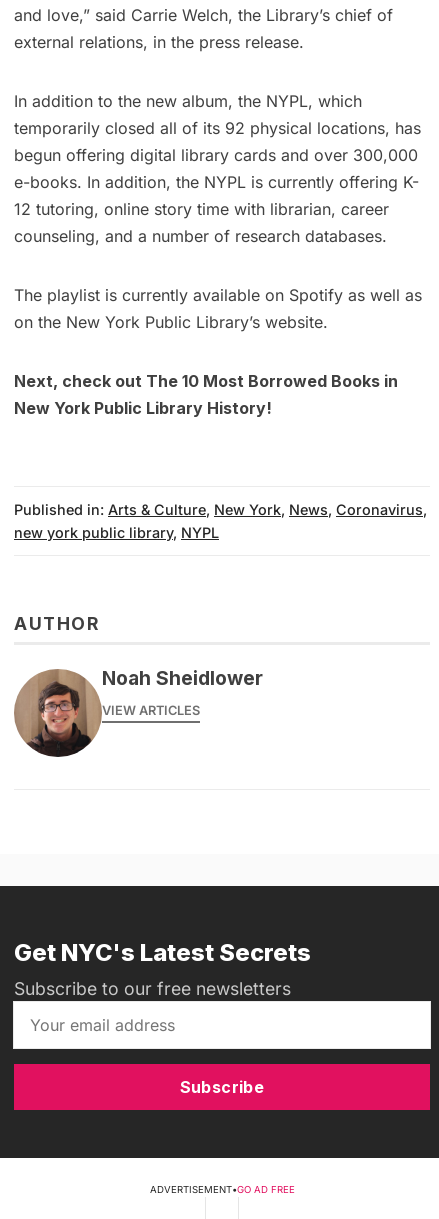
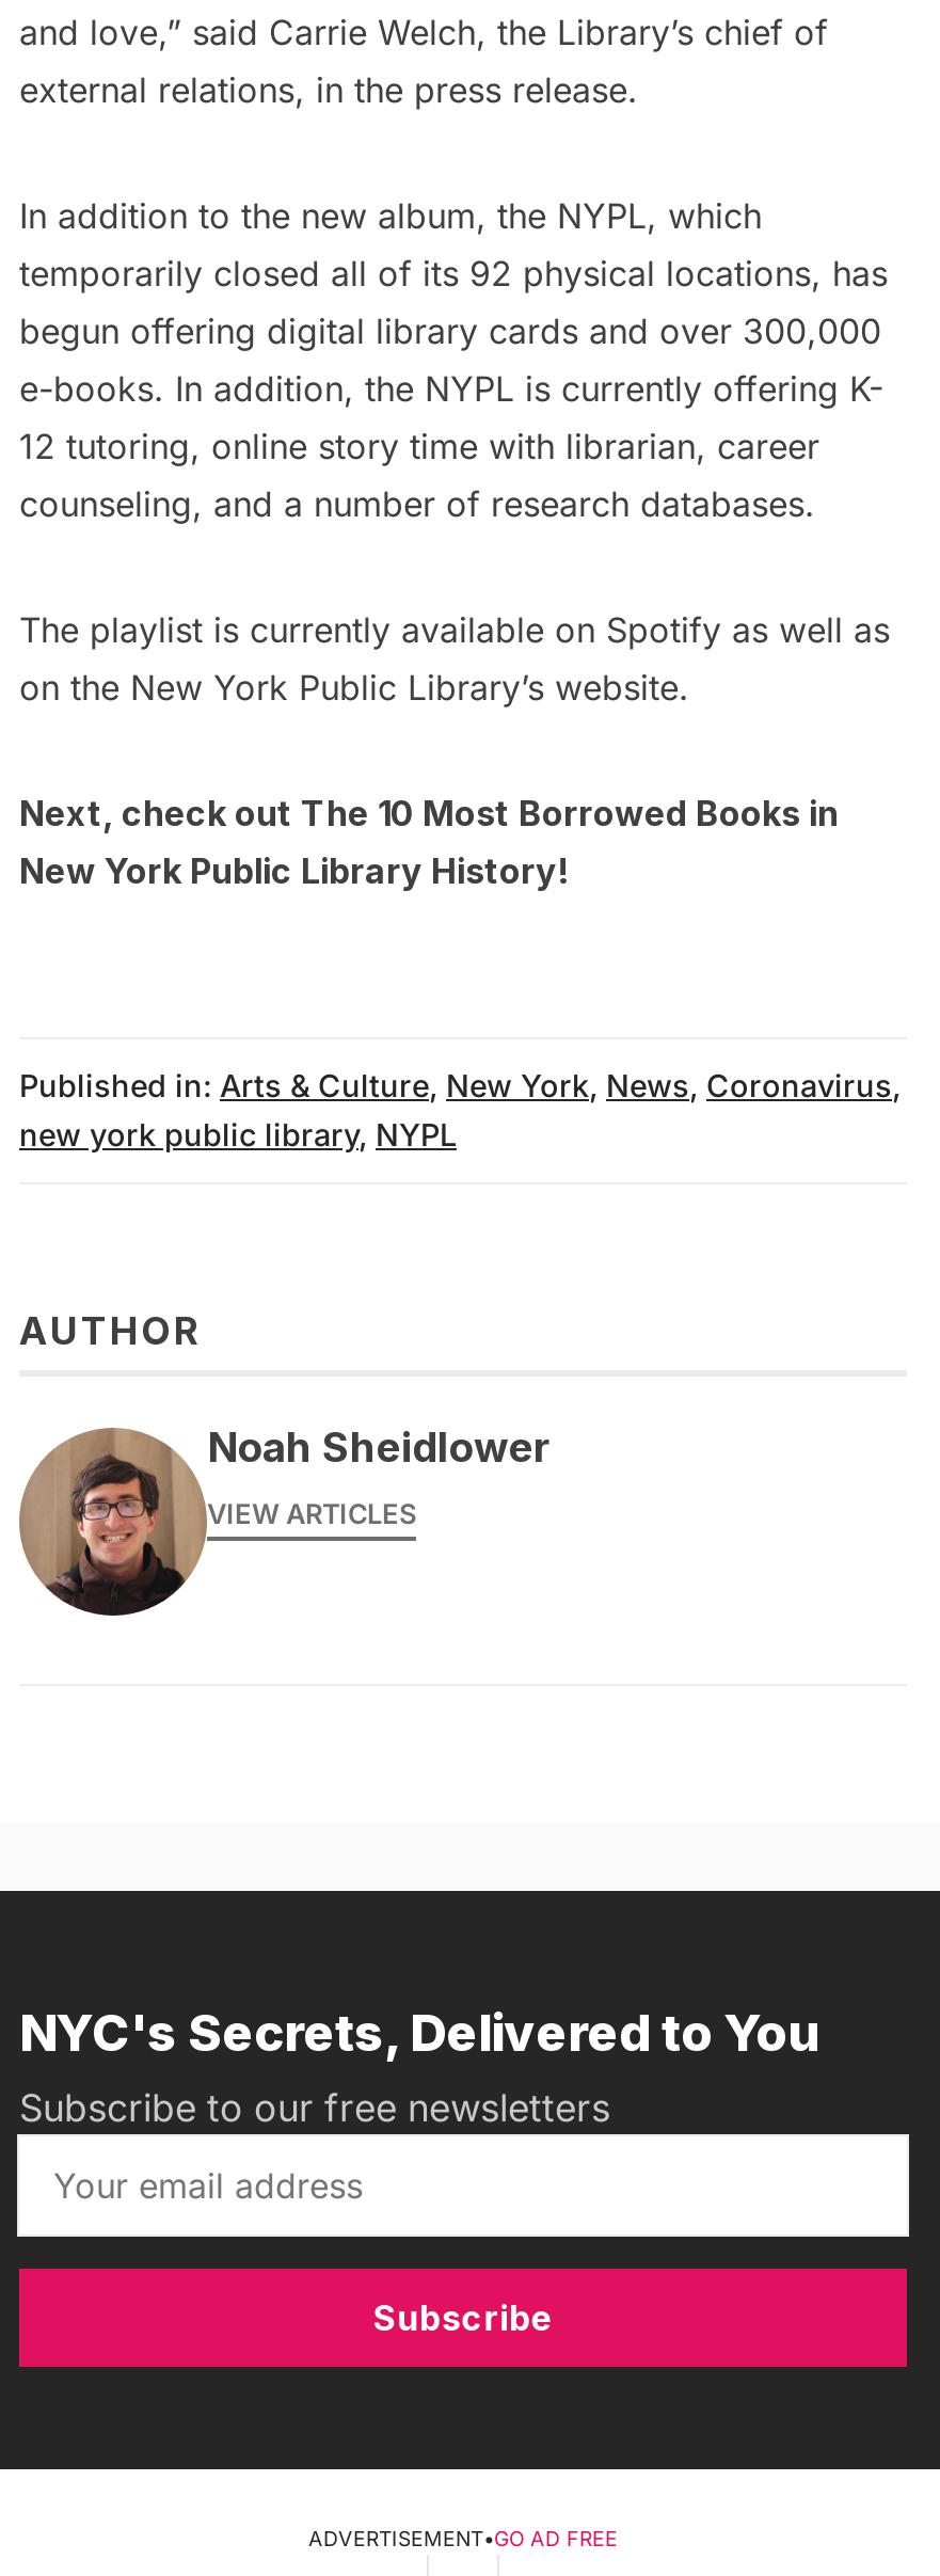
[14,938,311,967] Get NYC's Latest Secrets -> [19,2002,817,2064] NYC's Secrets, Delivered to You

